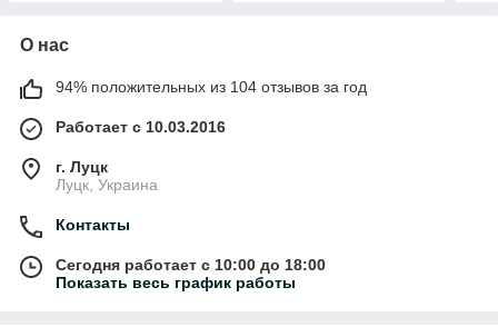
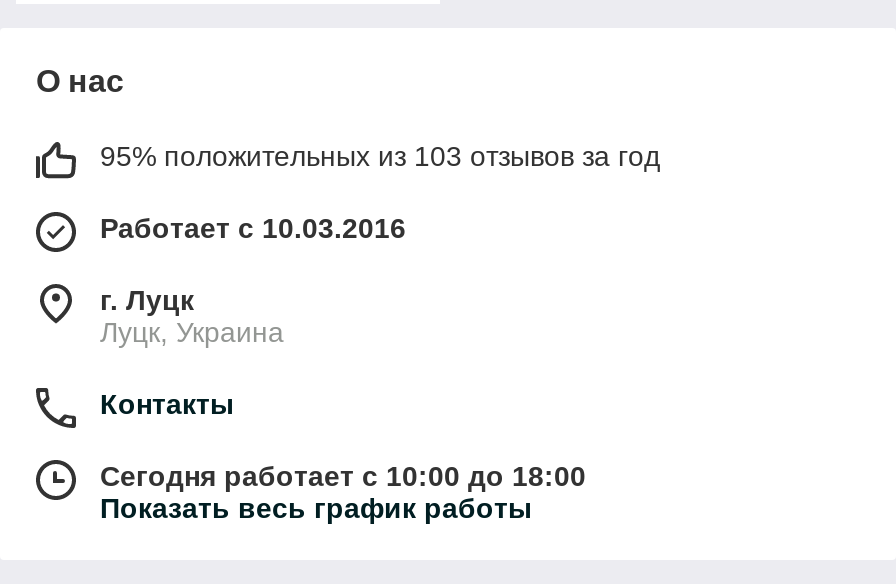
[56,78,367,95] 94% положительных из 104 отзывов за год -> [100,140,660,172] 95% положительных из 103 отзывов за год

